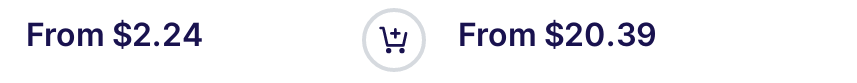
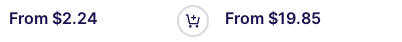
[458,14,656,54] From $20.39 -> [225,8,321,28] From $19.85

